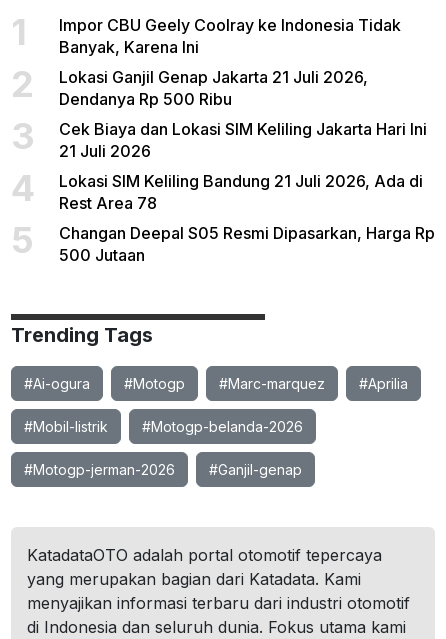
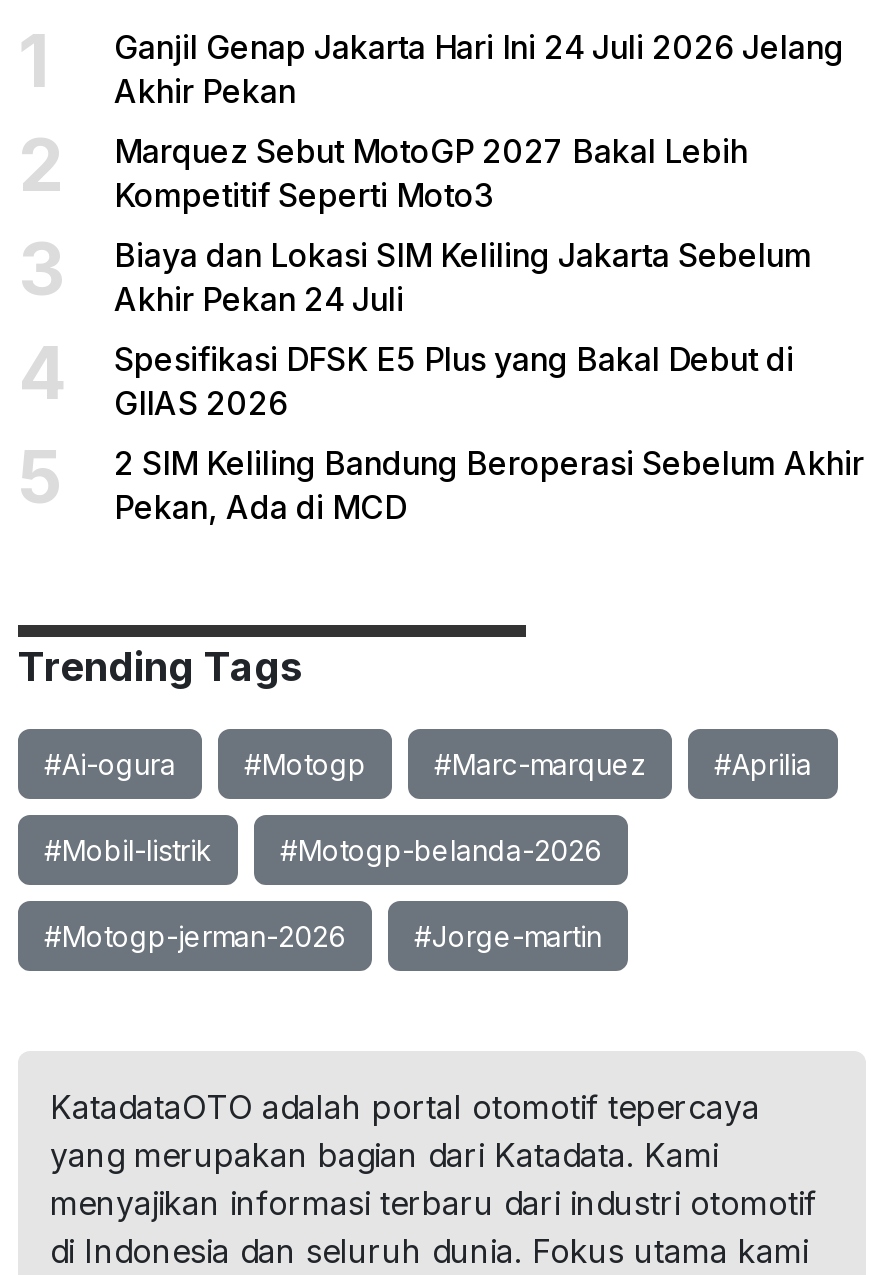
[59,15,401,57] Impor CBU Geely Coolray ke Indonesia Tidak | Banyak, Karena Ini -> [114,27,844,111] Ganjil Genap Jakarta Hari Ini 24 Juli 2026 Jelang | Akhir Pekan
[59,67,368,109] Lokasi Ganjil Genap Jakarta 21 Juli 2026, | Dendanya Rp 500 Ribu -> [114,131,748,215] Marquez Sebut MotoGP 2027 Bakal Lebih | Kompetitif Seperti Moto3
[59,119,427,161] Cek Biaya dan Lokasi SIM Keliling Jakarta Hari Ini | 21 Juli 2026 -> [114,235,812,319] Biaya dan Lokasi SIM Keliling Jakarta Sebelum | Akhir Pekan 24 Juli
[59,171,423,213] Lokasi SIM Keliling Bandung 21 Juli 2026, Ada di | Rest Area 78 -> [114,339,794,423] Spesifikasi DFSK E5 Plus yang Bakal Debut di | GIIAS 2026
[59,223,435,265] Changan Deepal S05 Resmi Dipasarkan, Harga Rp | 500 Jutaan -> [114,443,864,527] 2 SIM Keliling Bandung Beroperasi Sebelum Akhir | Pekan, Ada di MCD
[209,461,302,478] #Ganjil-genap -> [414,919,602,953] #Jorge-martin

